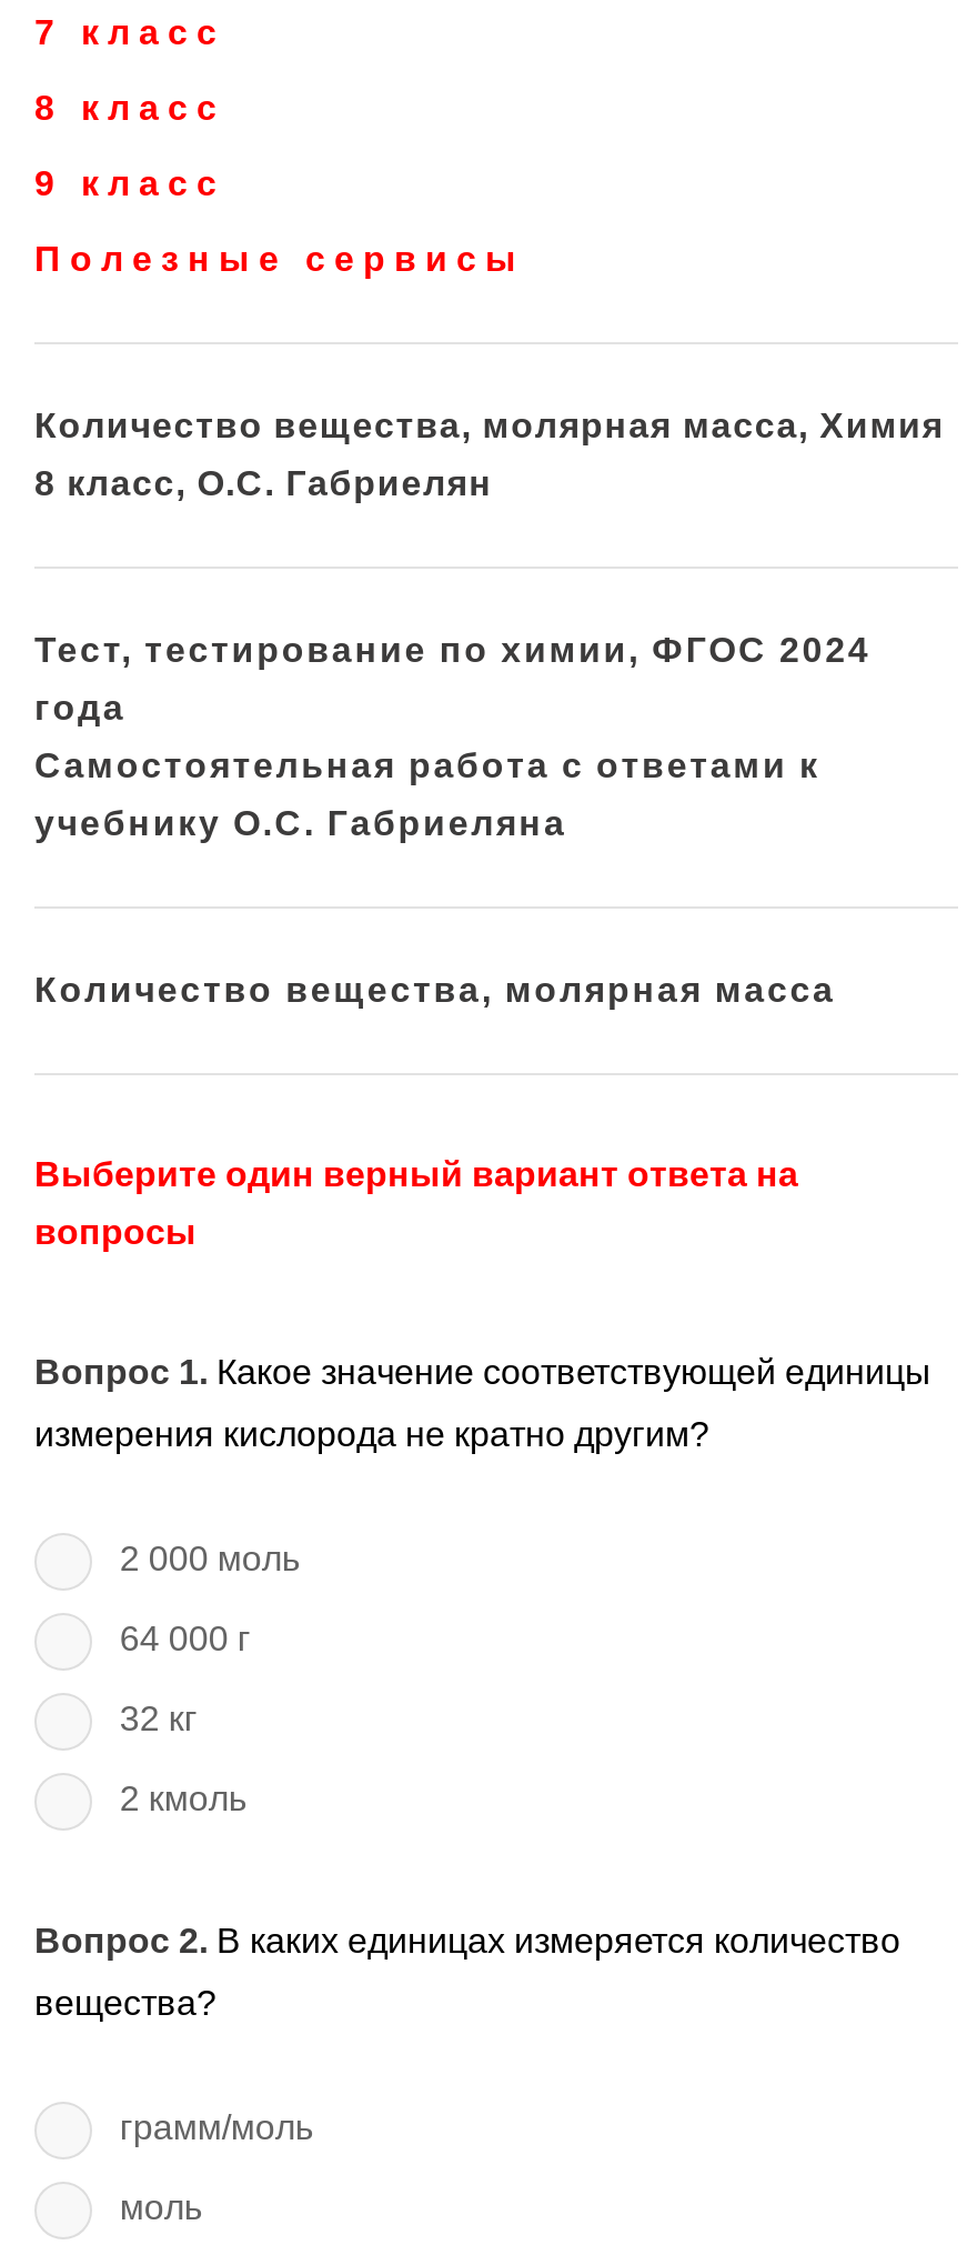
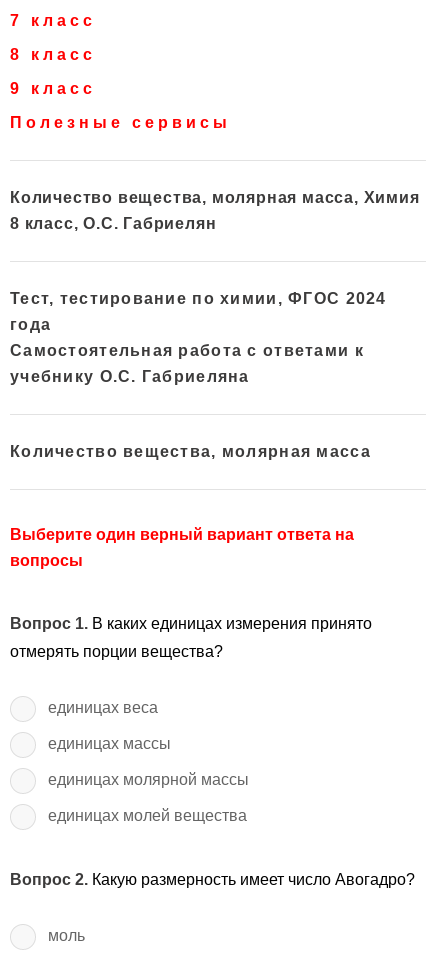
[34,1353,931,1817] Вопрос 1. Какое значение соответствующей единицы | измерения кислорода не кратно другим? | 2 000 моль | 64 000 г | 32 кг | 2 кмоль -> [10,615,372,824] Вопрос 1. В каких единицах измерения принято | отмерять порции вещества? | единицах веса | единицах массы | единицах молярной массы | единицах молей вещества
[34,1922,900,2146] Вопрос 2. В каких единицах измеряется количество | вещества? | грамм/моль -> [10,871,415,888] Вопрос 2. Какую размерность имеет число Авогадро?

